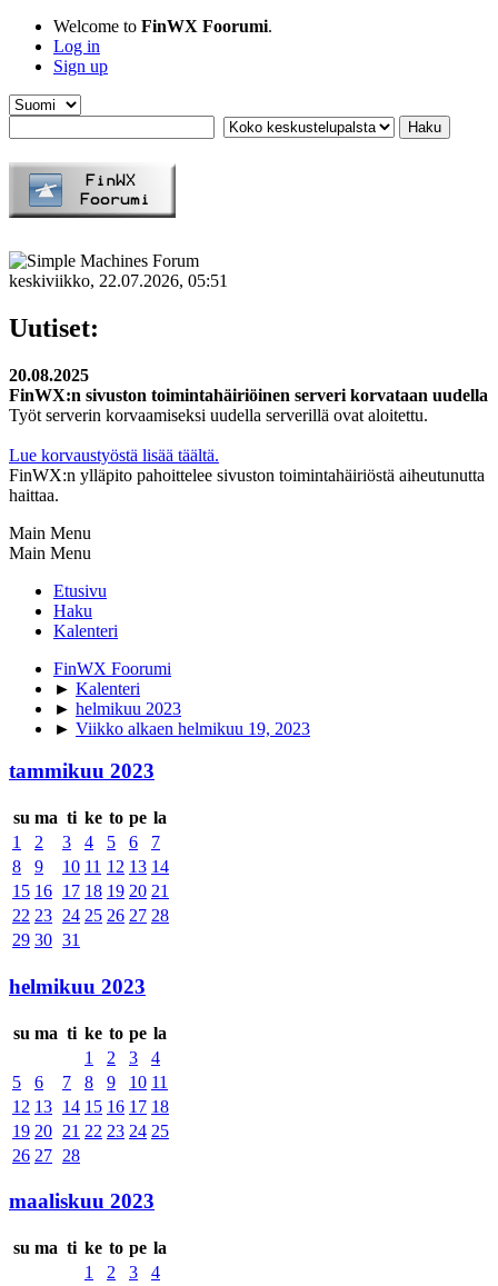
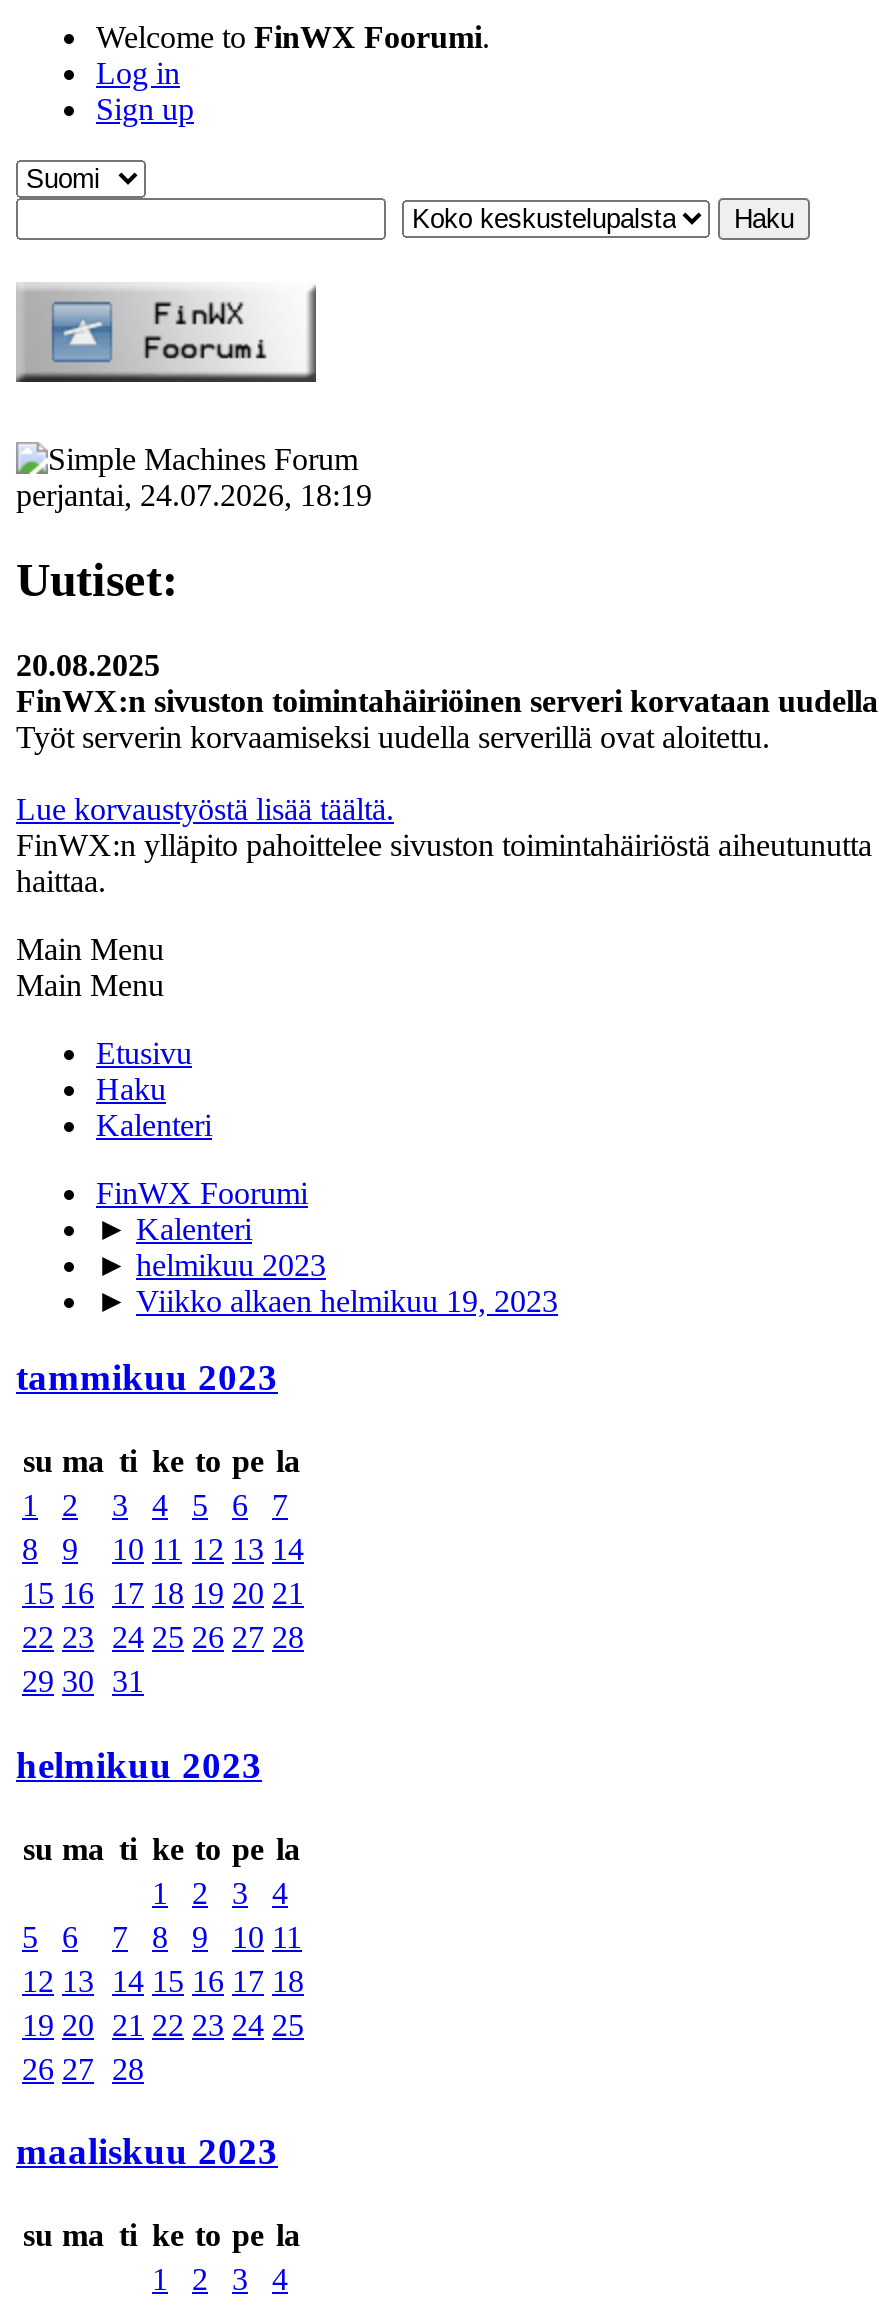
[9,271,228,290] keskiviikko, 22.07.2026, 05:51 -> [16,478,372,512] perjantai, 24.07.2026, 18:19

